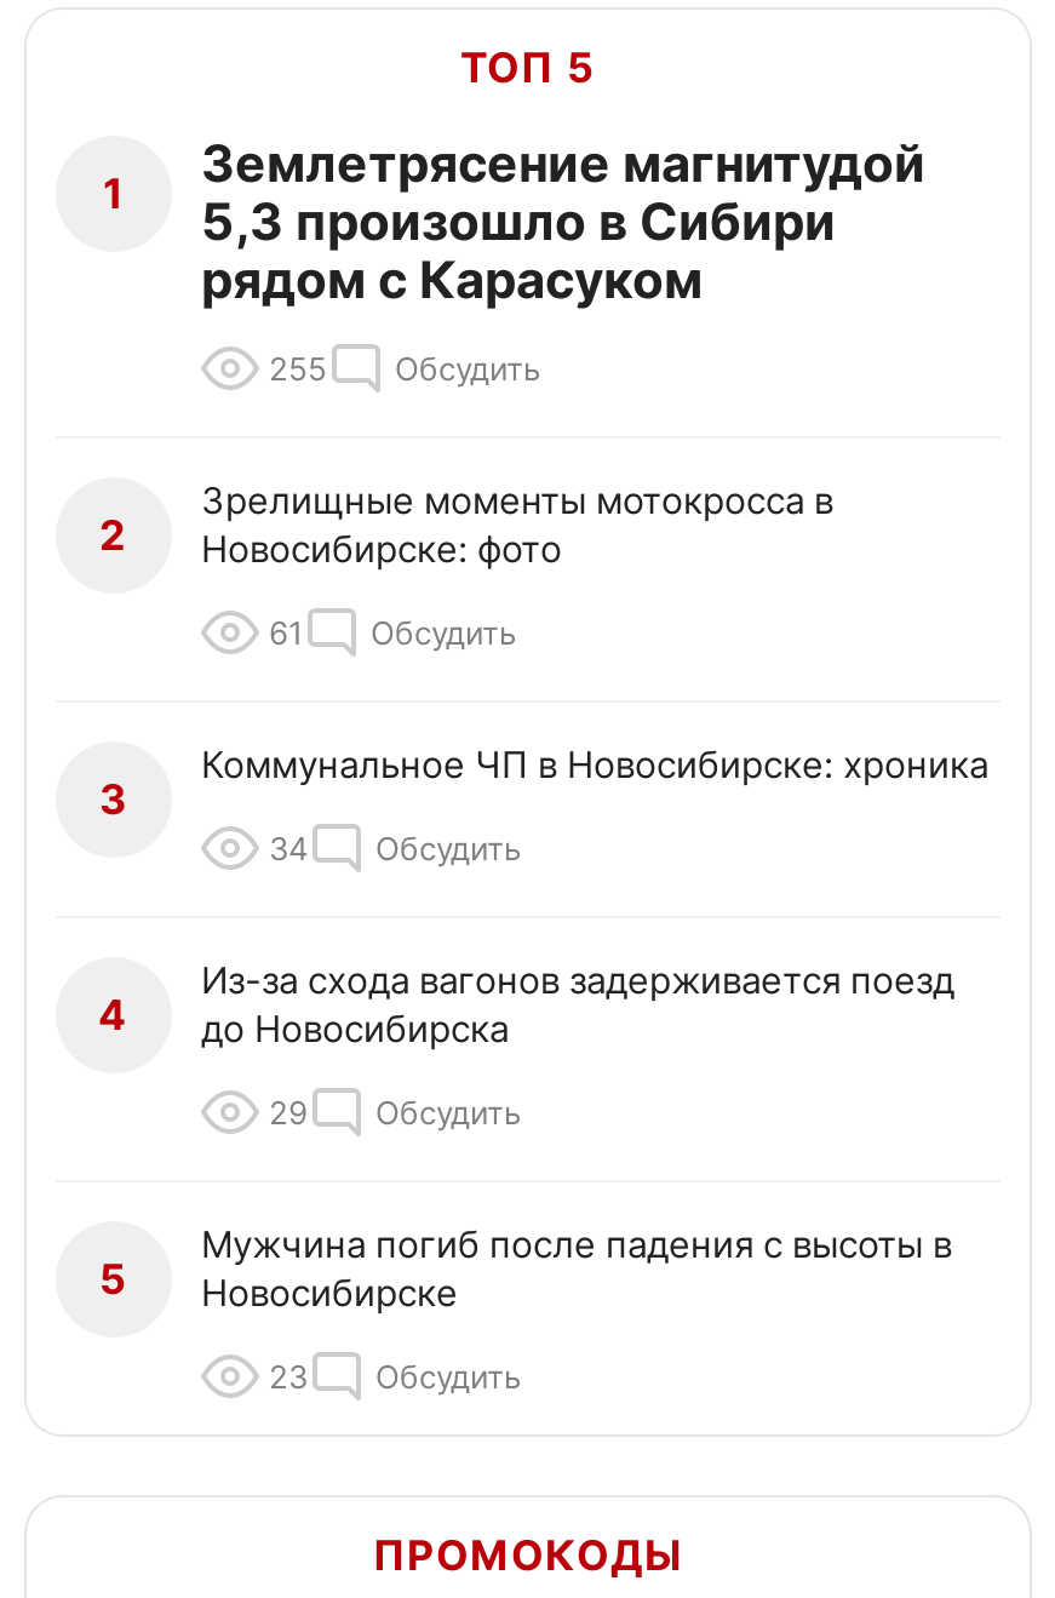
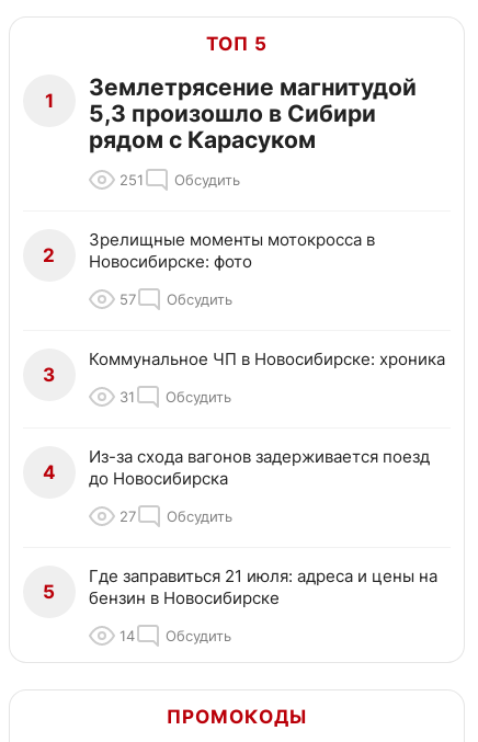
[269,350,540,389] 255 Обсудить -> [119,171,240,189] 251 Обсудить
[269,614,516,653] 61 Обсудить -> [119,291,232,308] 57 Обсудить
[269,830,521,868] 34 Обсудить -> [119,388,231,406] 31 Обсудить
[269,1094,521,1133] 29 Обсудить -> [119,508,232,525] 27 Обсудить
[201,1222,952,1317] Мужчина погиб после падения с высоты в | Новосибирске -> [89,566,437,609] Где заправиться 21 июля: адреса и цены на | бензин в Новосибирске
[269,1358,521,1397] 23 Обсудить -> [119,627,231,645] 14 Обсудить

